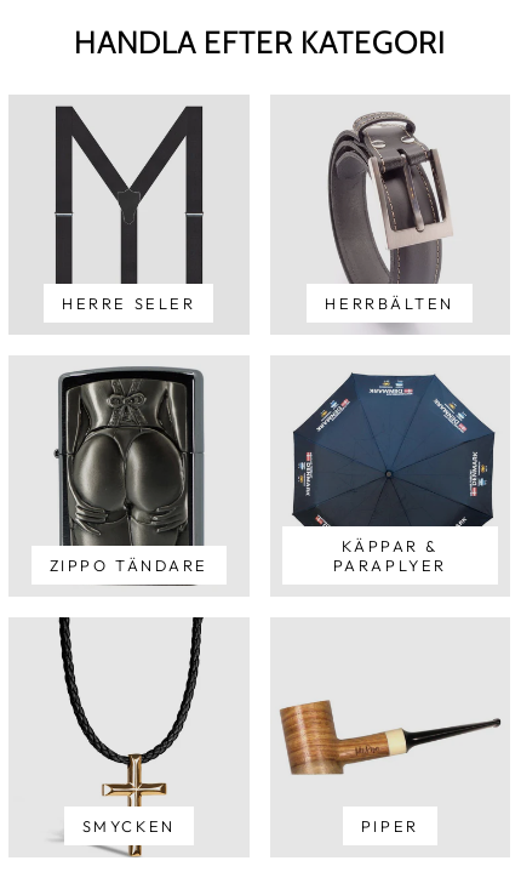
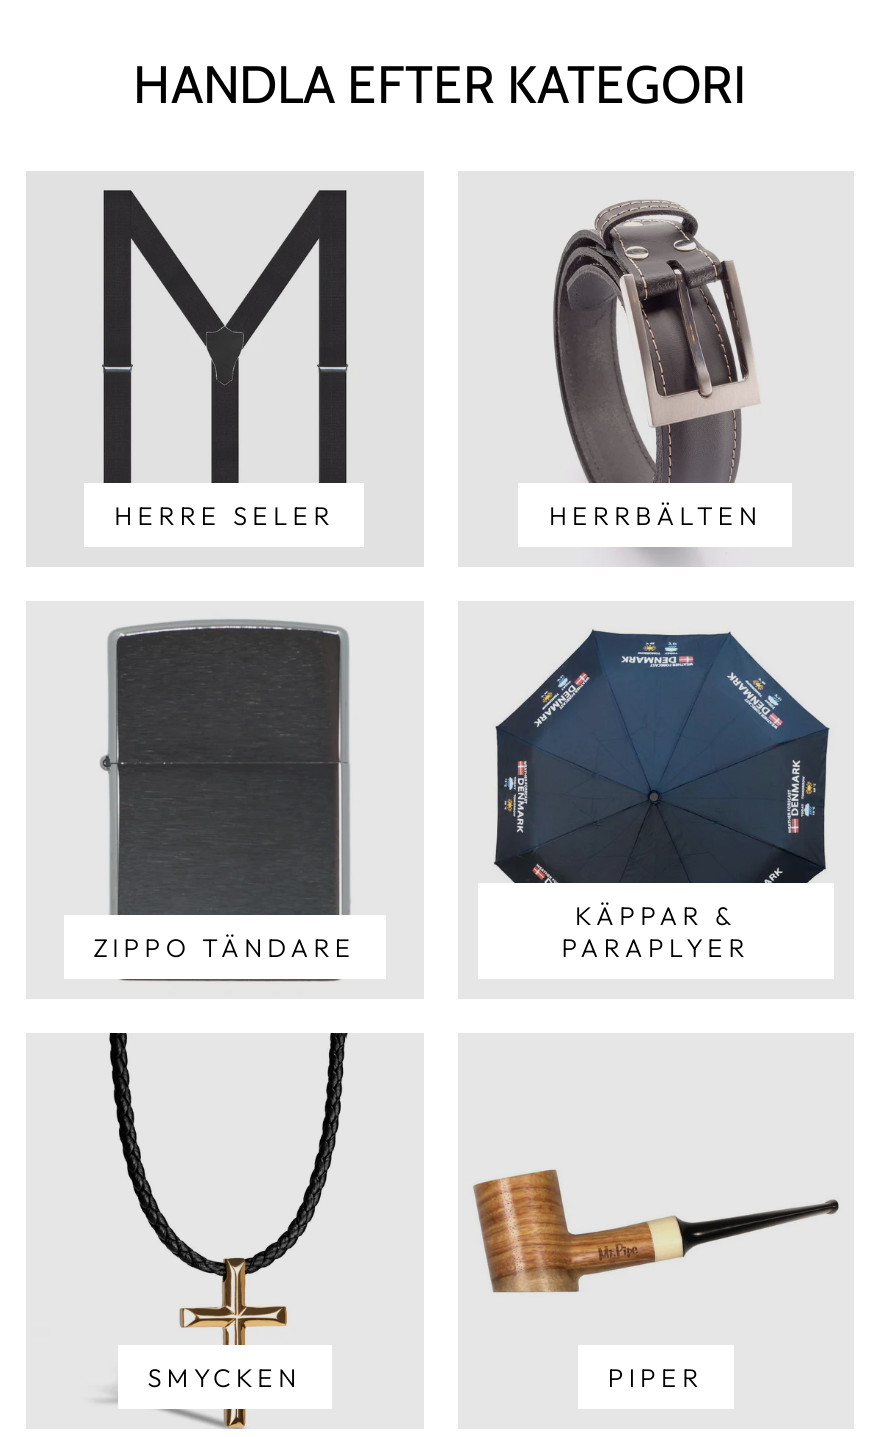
[57,367,202,546] [image] -> [112,623,344,915] [image]

